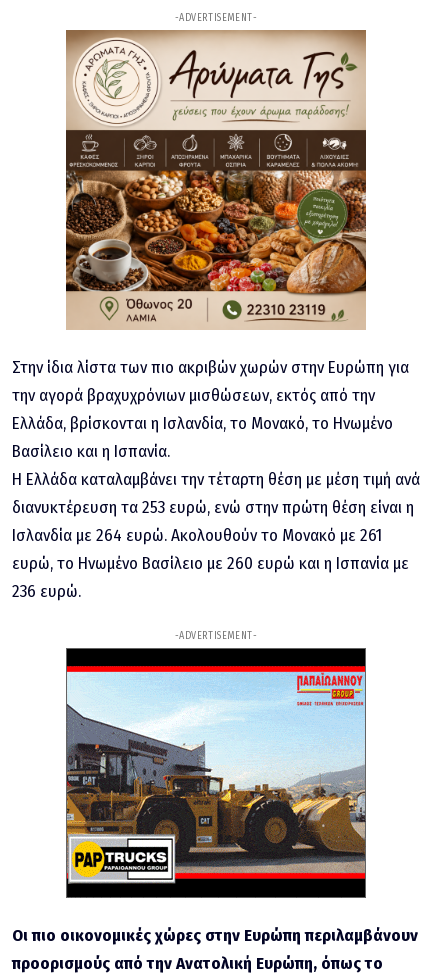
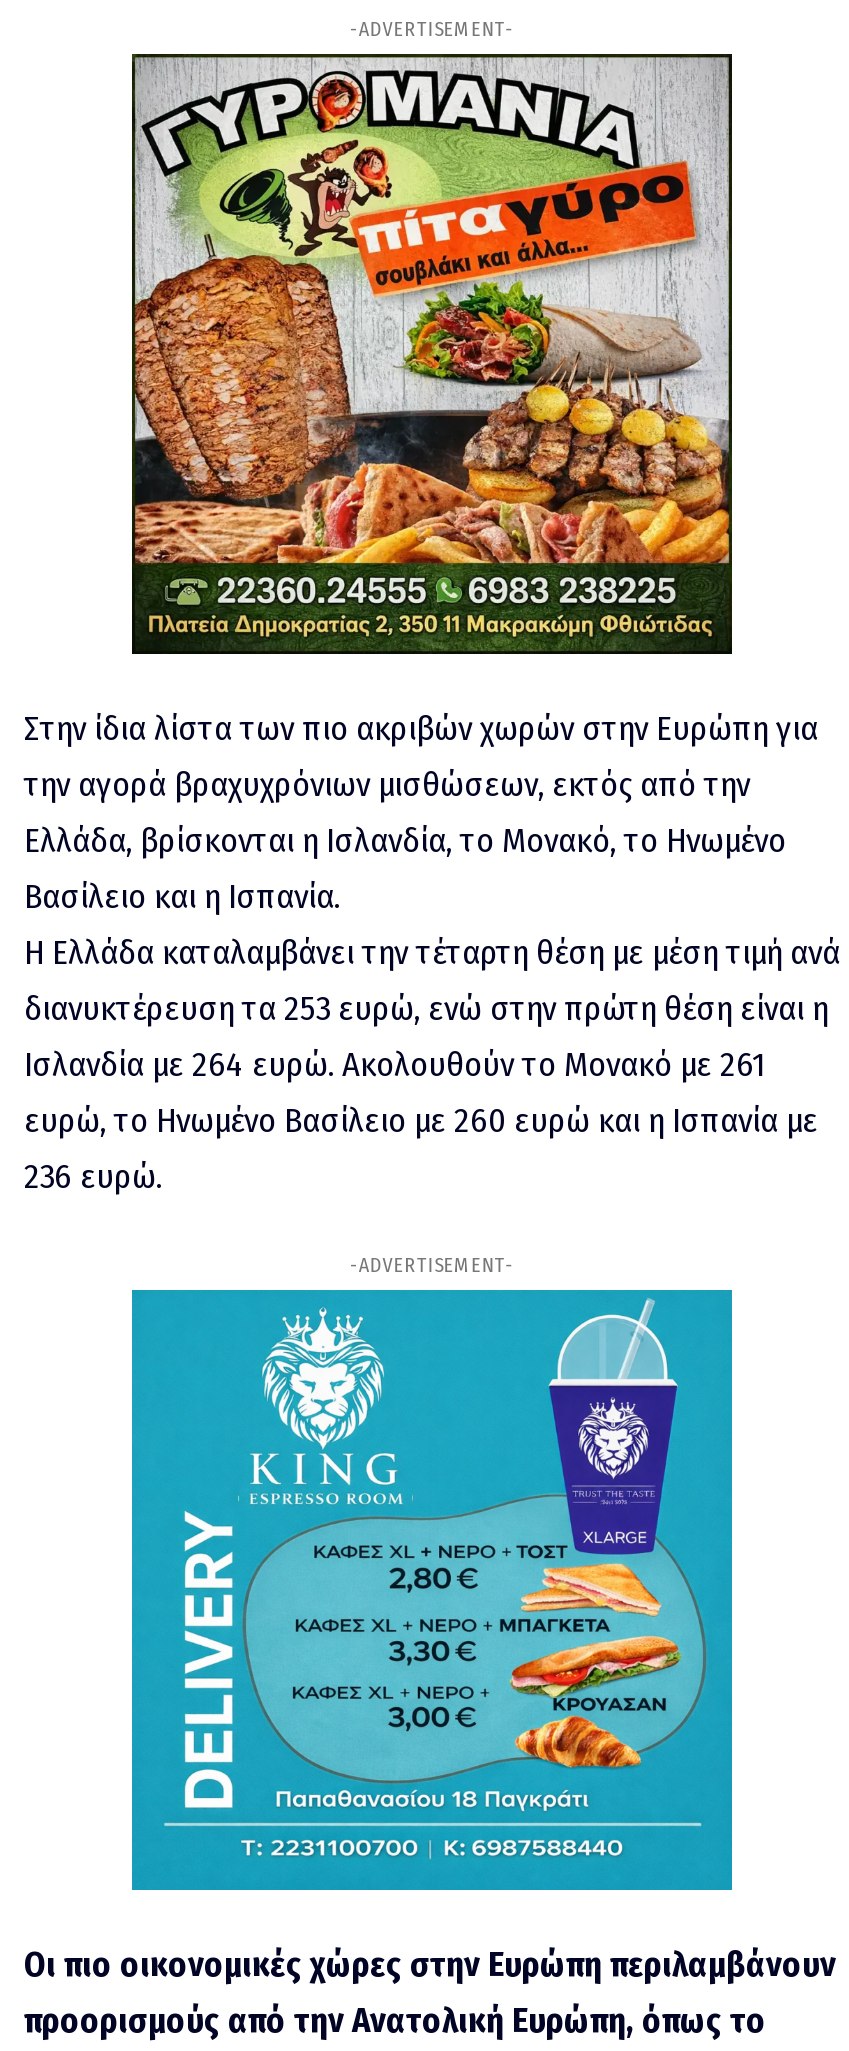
[65,30,367,329] [image] -> [130,53,734,655] [image]
[65,647,367,899] [image] -> [130,1287,734,1893] [image]

